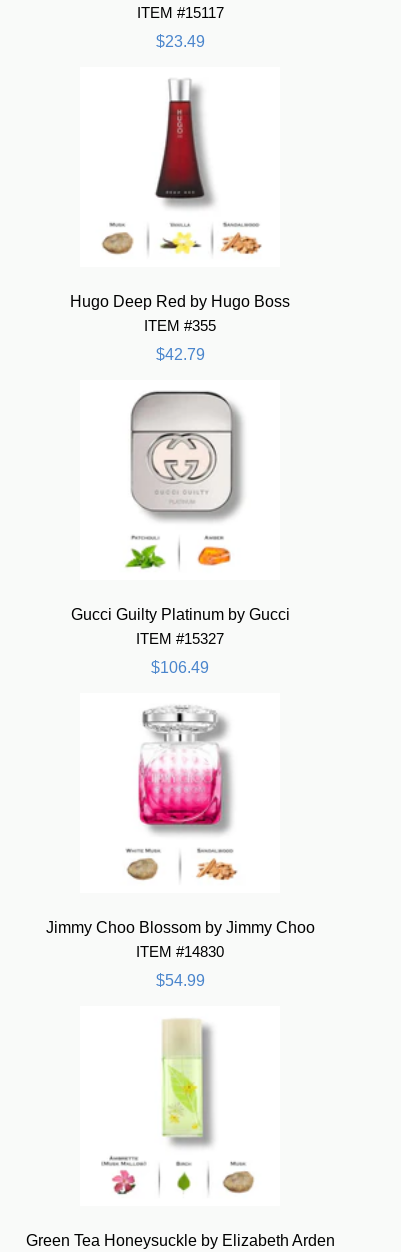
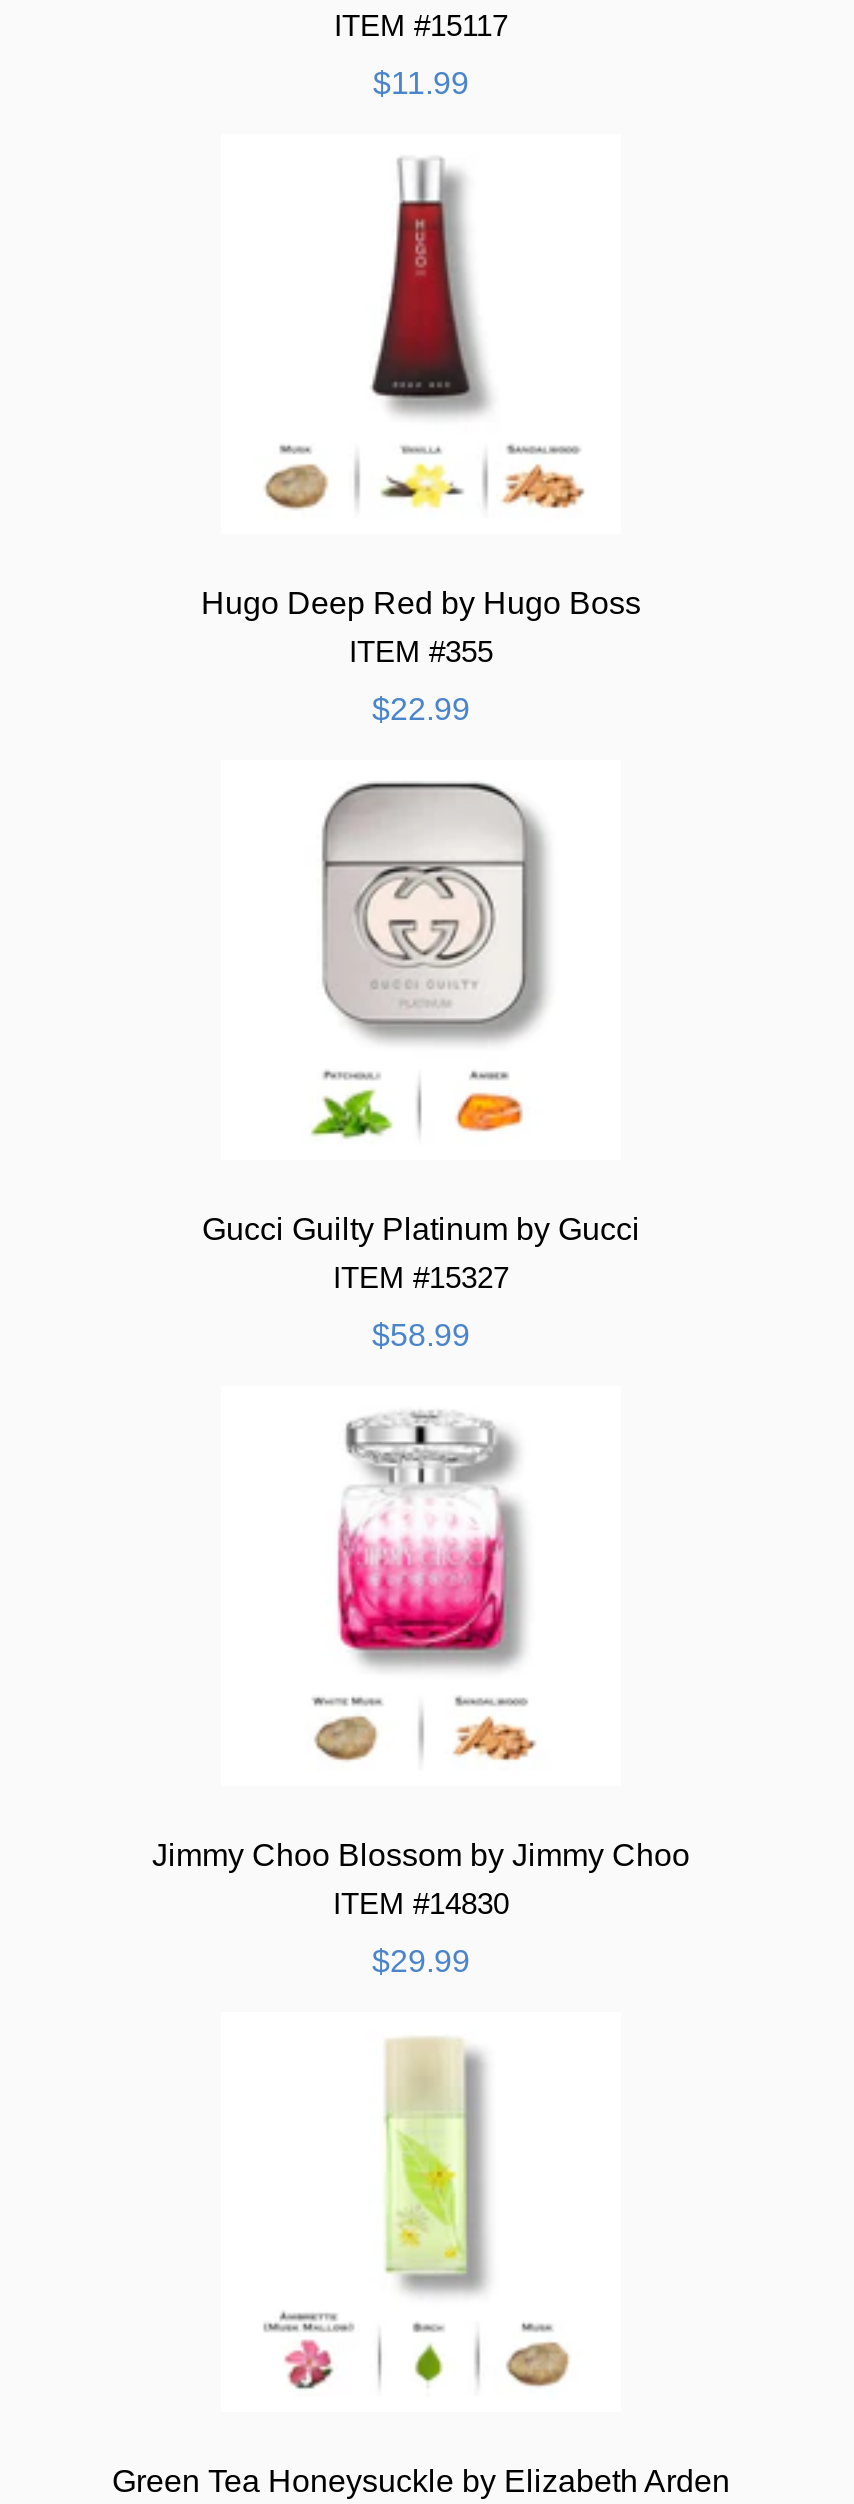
[155,33,204,50] $23.49 -> [373,66,469,100] $11.99
[155,346,204,363] $42.79 -> [372,692,470,726] $22.99
[151,659,209,676] $106.49 -> [372,1318,470,1352] $58.99
[155,972,204,989] $54.99 -> [372,1944,470,1978] $29.99

